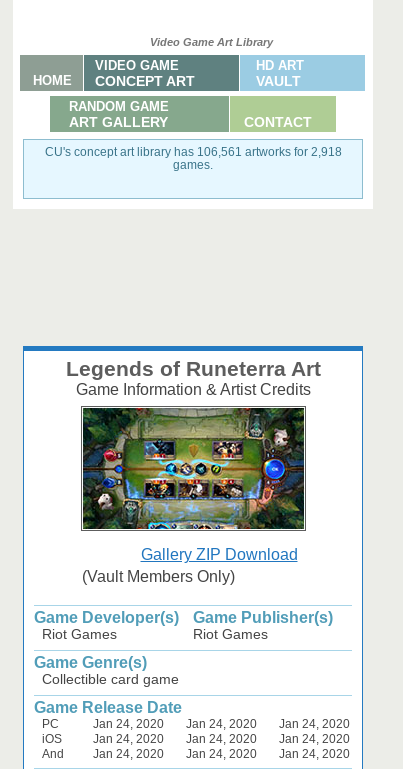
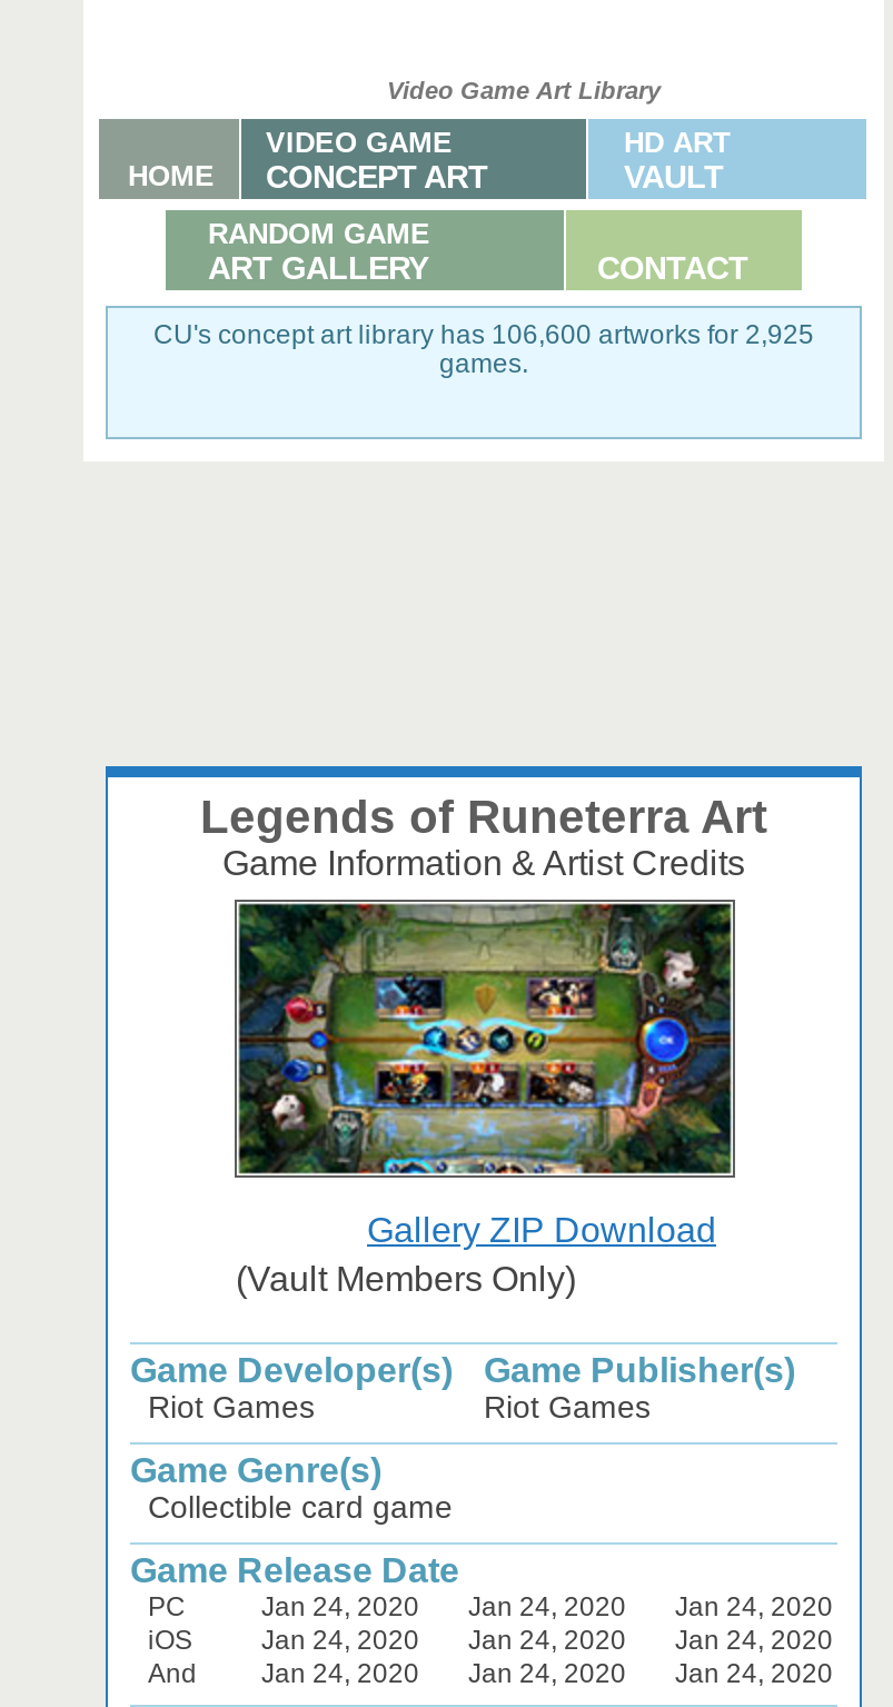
[44,145,341,159] CU's concept art library has 106,561 artworks for 2,918 -> [153,319,814,350] CU's concept art library has 106,600 artworks for 2,925

